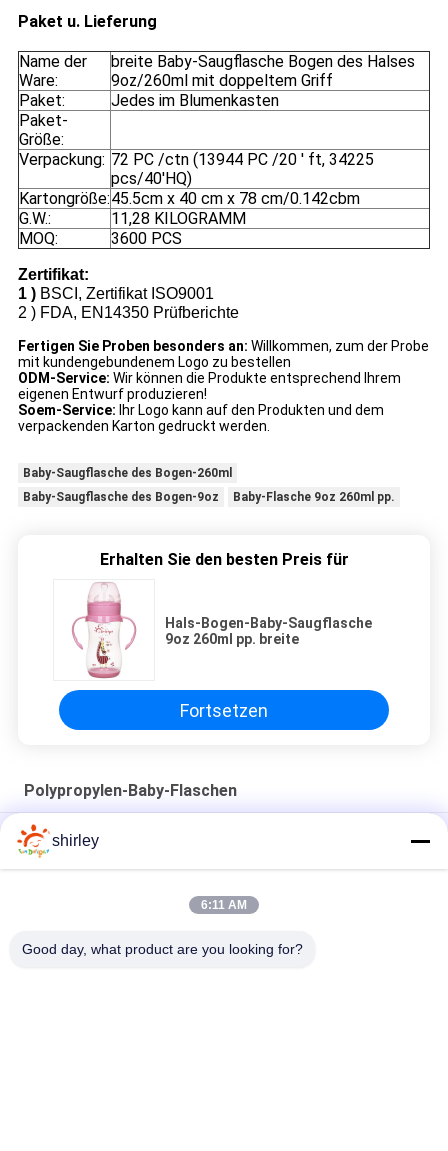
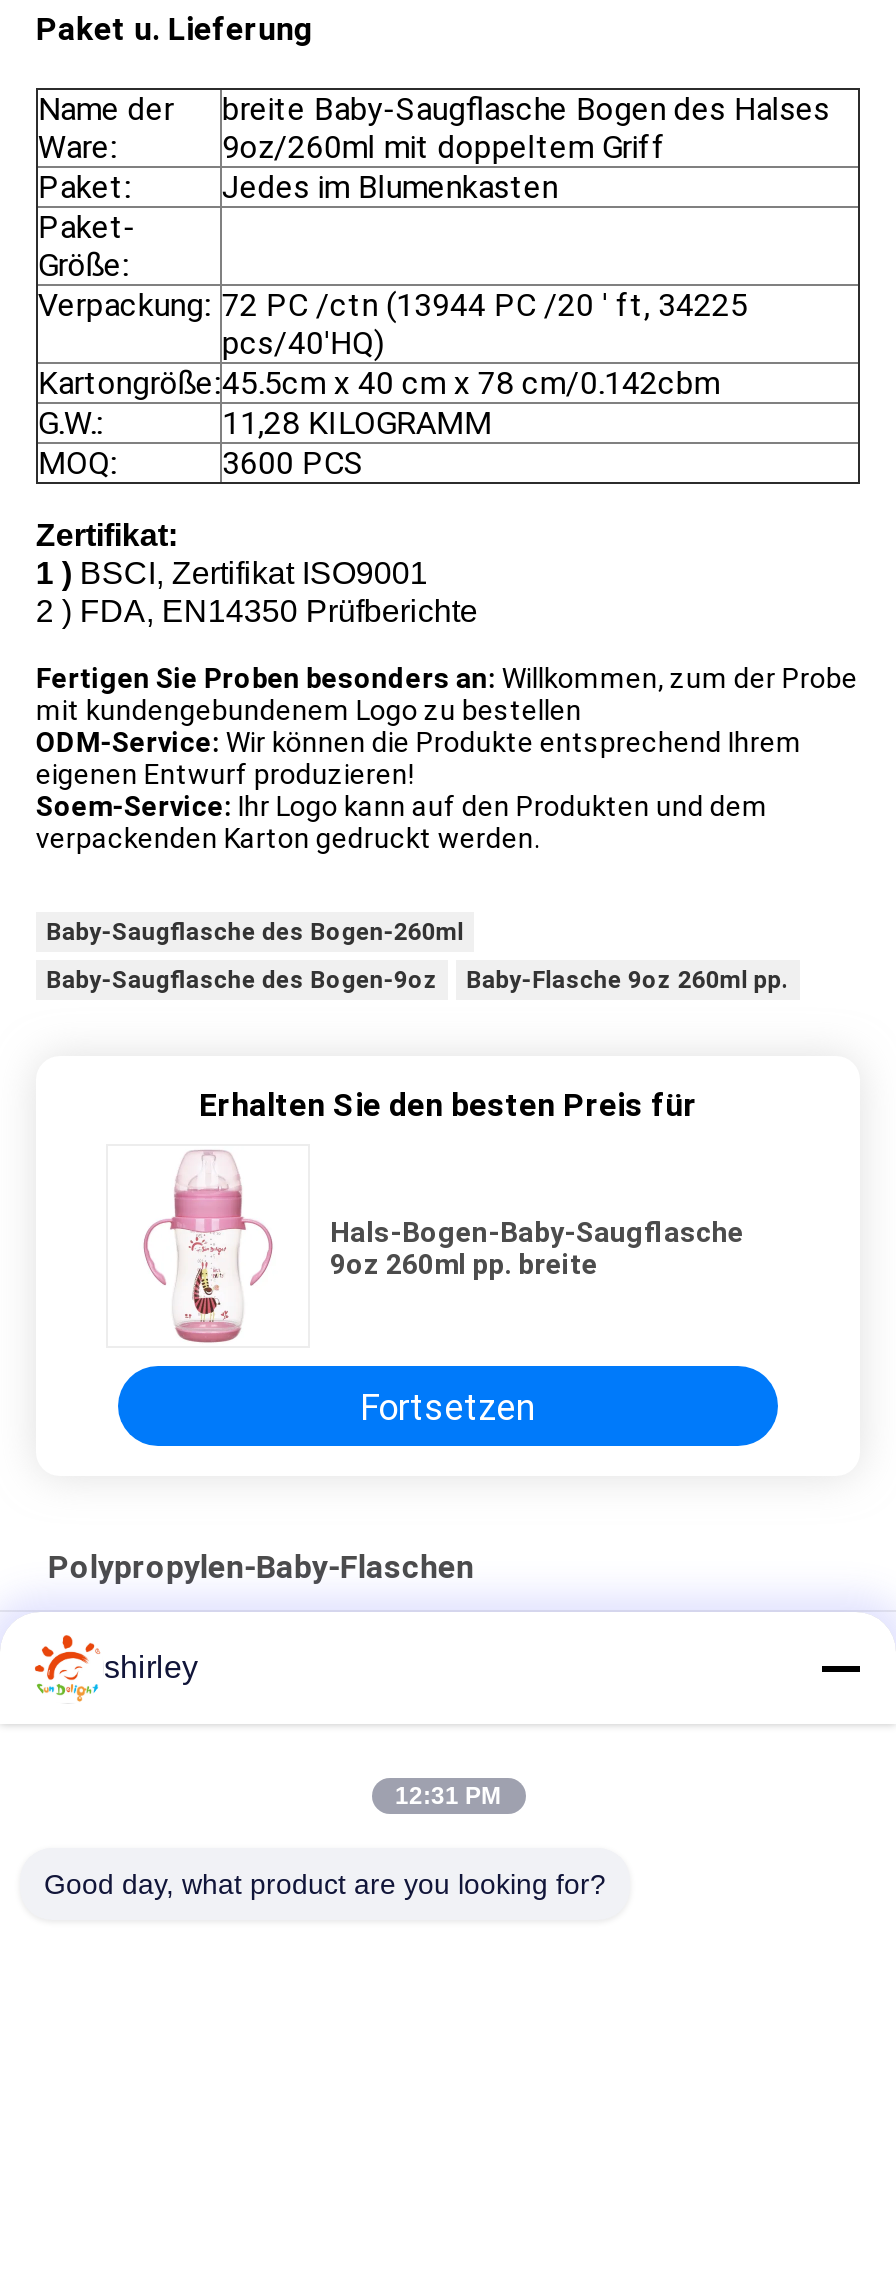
[201,898,247,912] 6:11 AM -> [395,1782,501,1810] 12:31 PM

